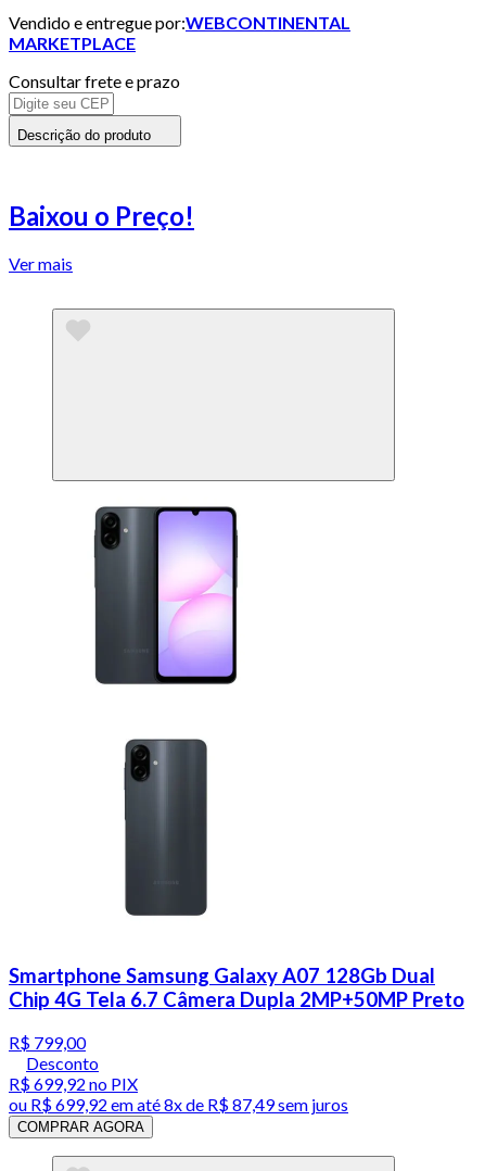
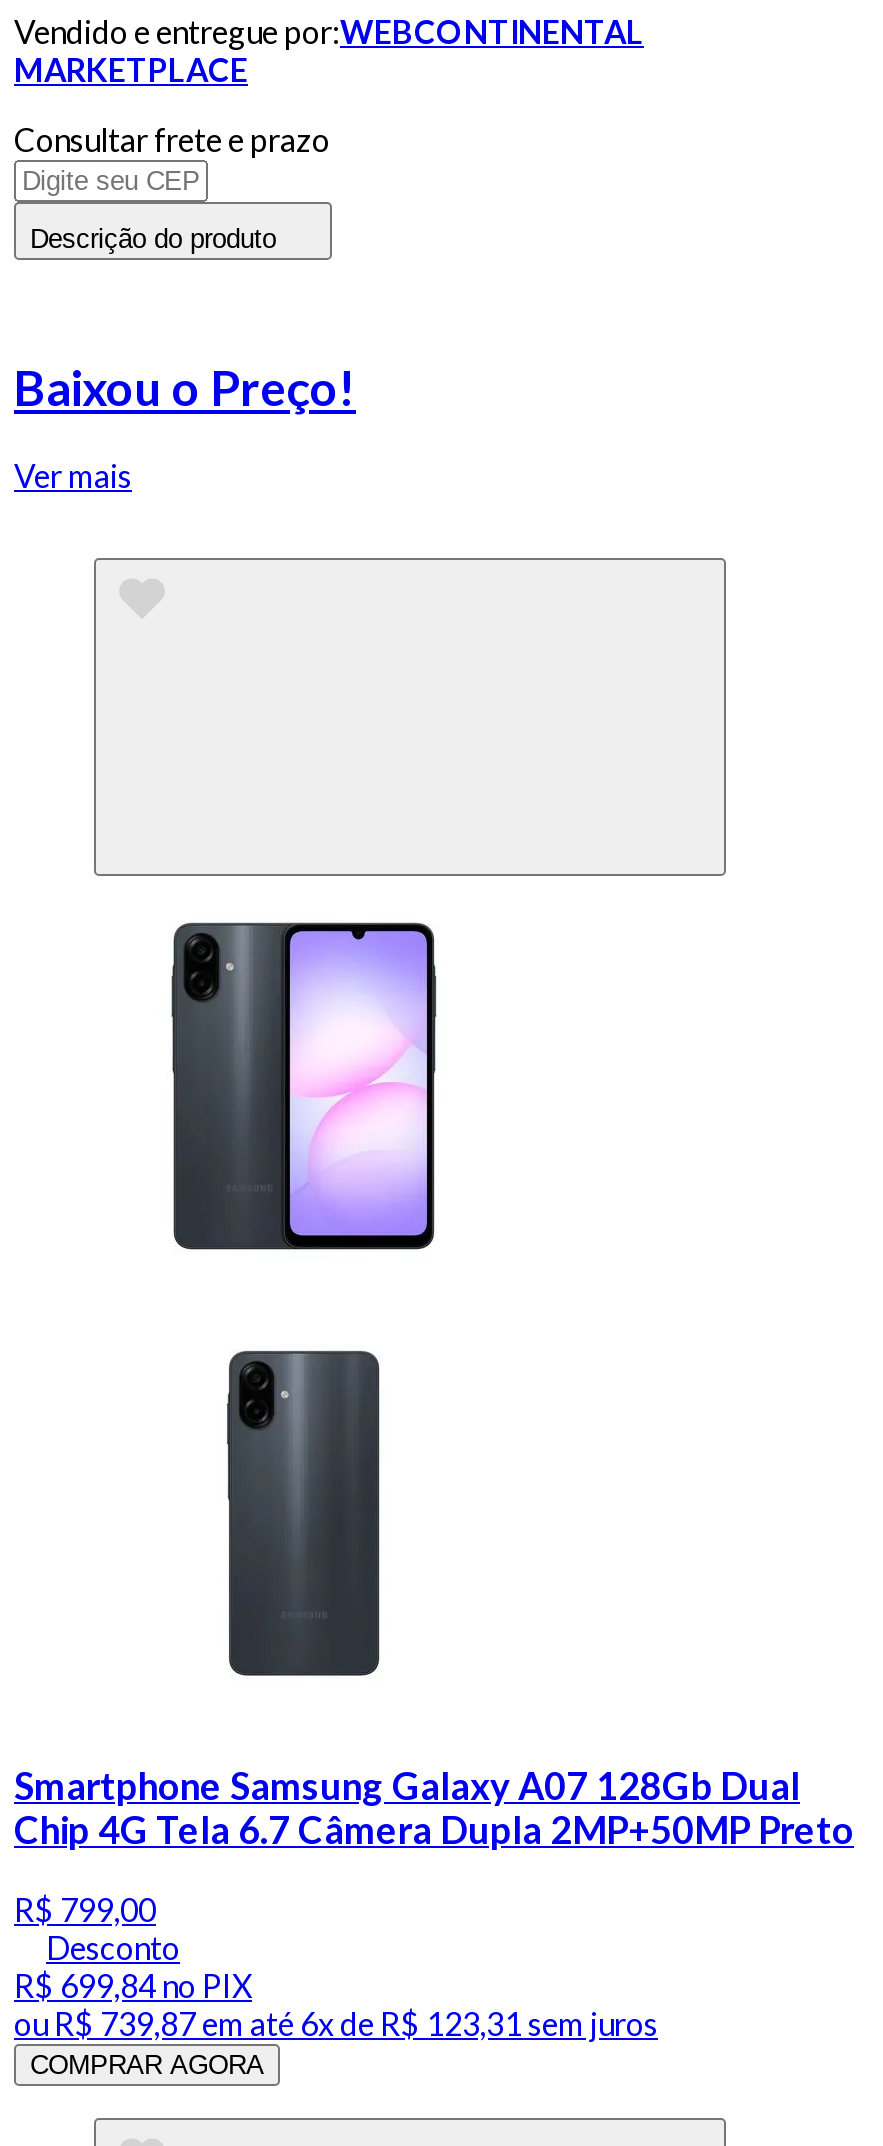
[9,1073,138,1094] R$ 699,92 no PIX -> [14,1966,252,2004] R$ 699,84 no PIX
[9,1094,348,1115] ou R$ 699,92 em até 8x de R$ 87,49 sem juros -> [14,2004,658,2042] ou R$ 739,87 em até 6x de R$ 123,31 sem juros

